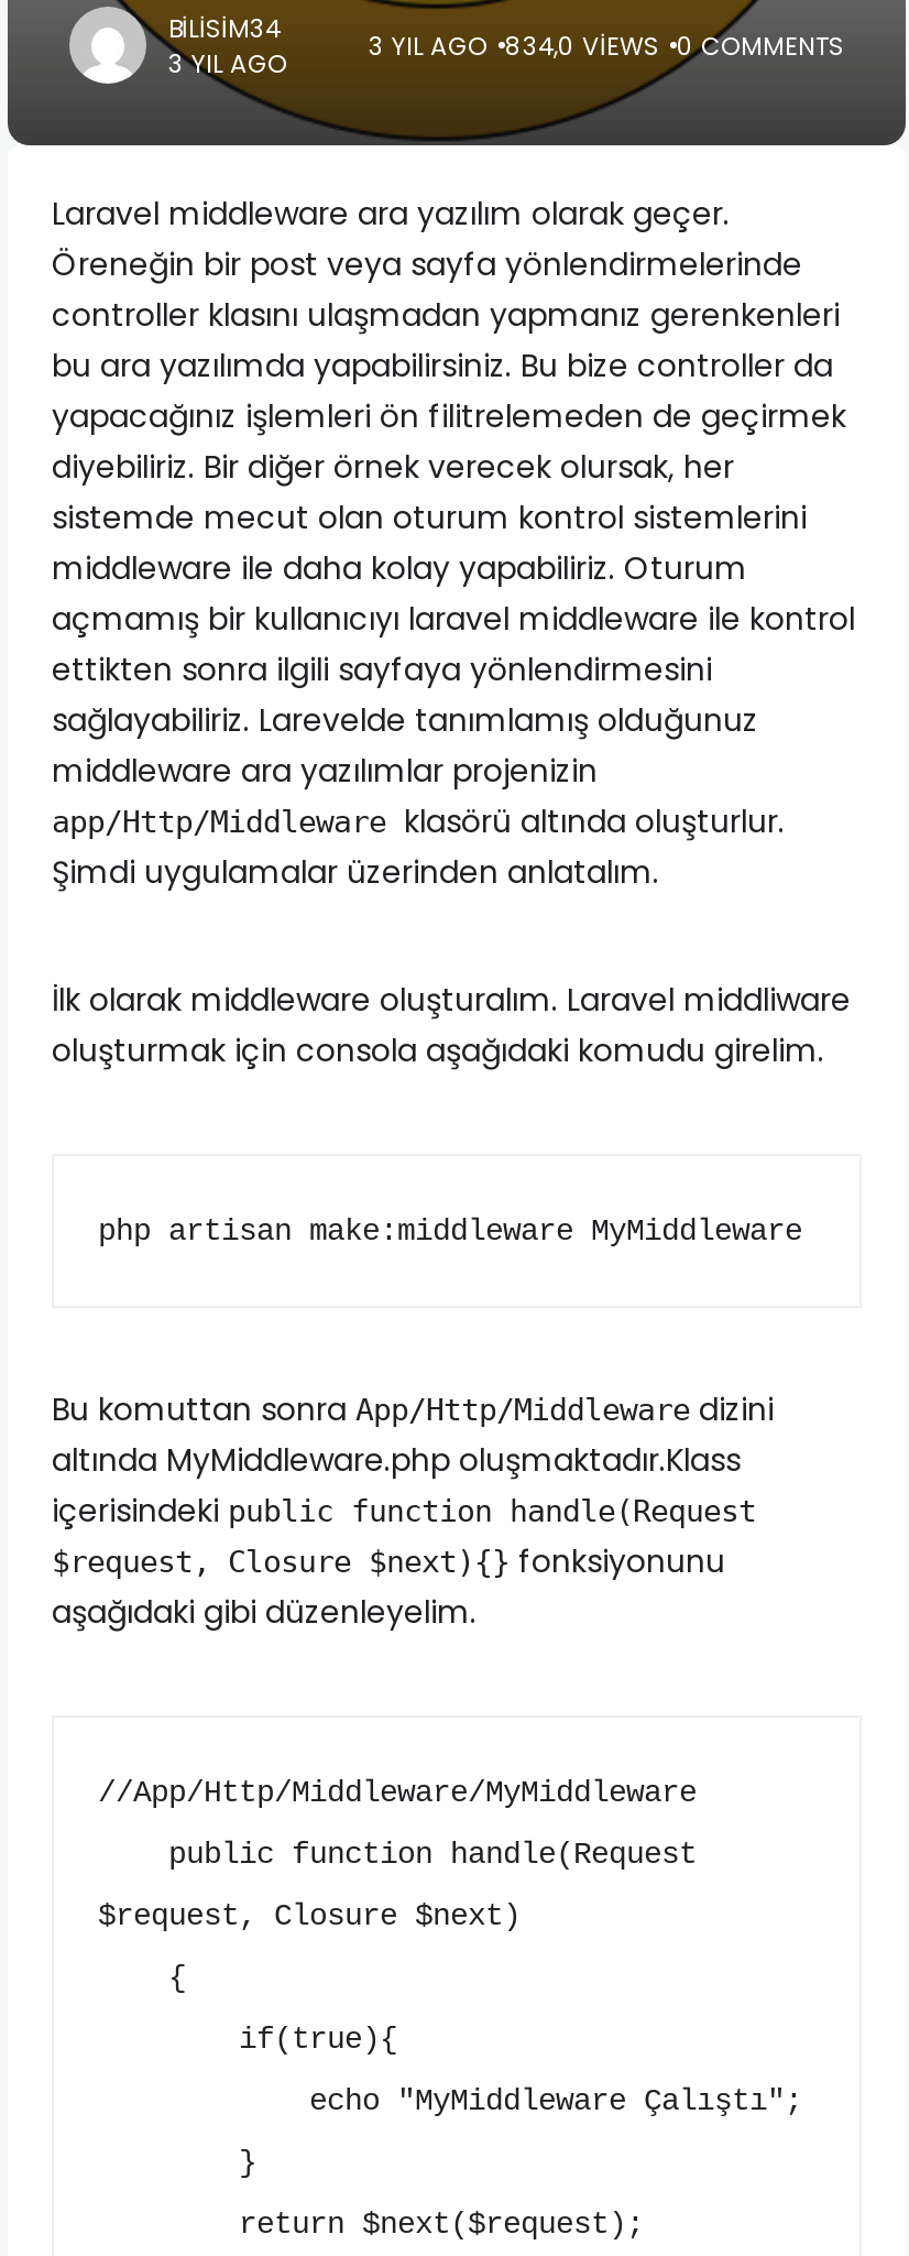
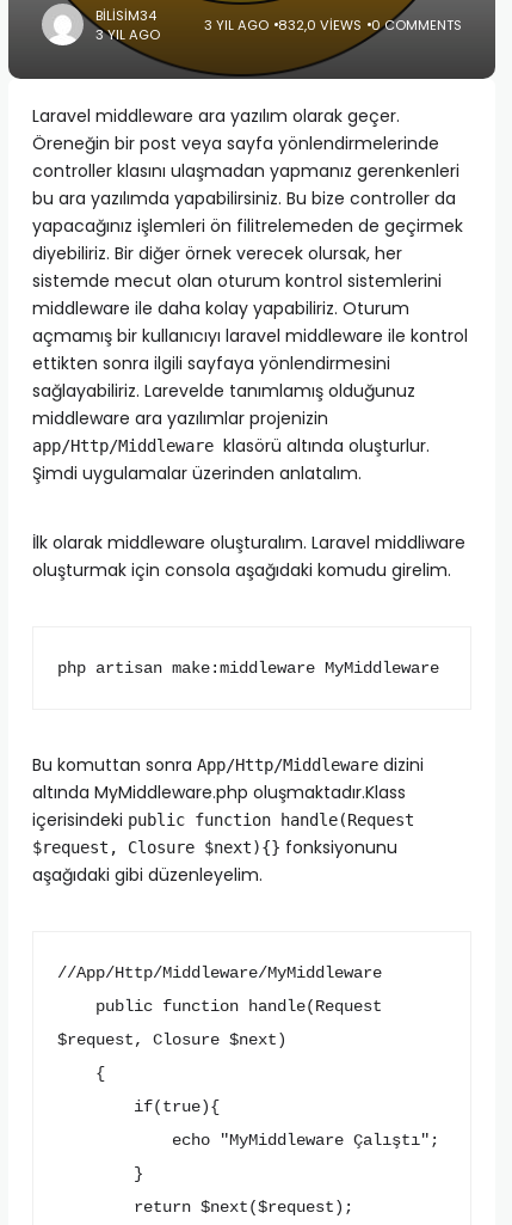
[369,28,844,63] 3 YIL AGO 834,0 VIEWS 0 COMMENTS -> [204,15,462,34] 3 YIL AGO 832,0 VIEWS 0 COMMENTS

